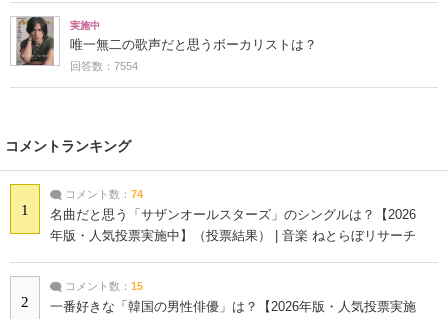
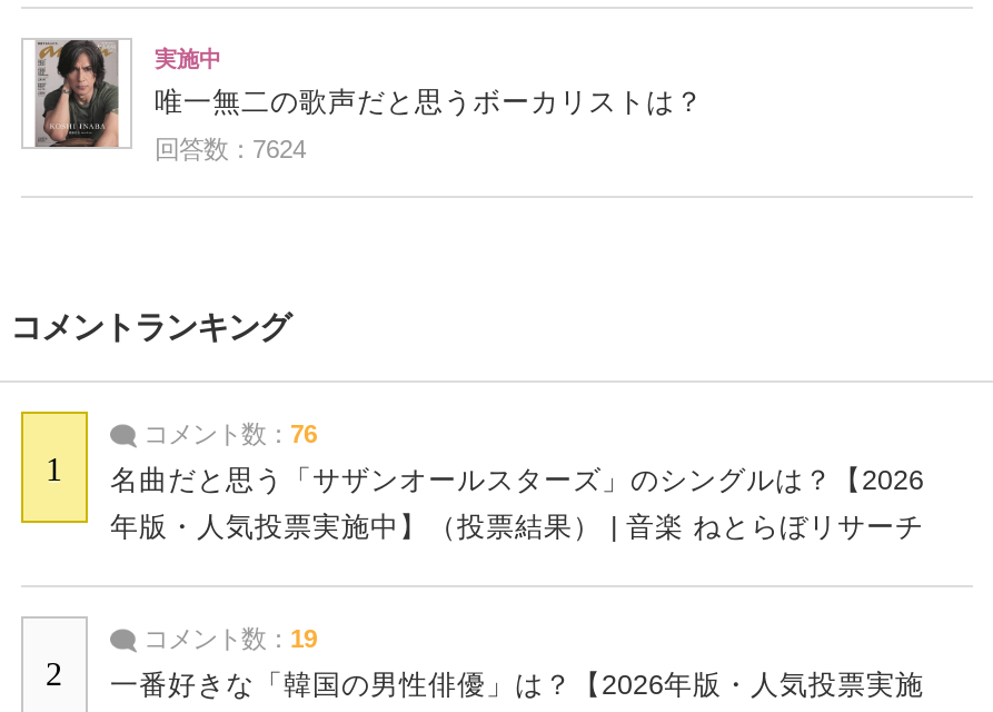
[70,60,138,72] 回答数：7554 -> [155,136,306,162] 回答数：7624
[62,188,143,200] コメント数：74 -> [137,420,317,447] コメント数：76
[62,280,143,292] コメント数：15 -> [137,625,317,652] コメント数：19

